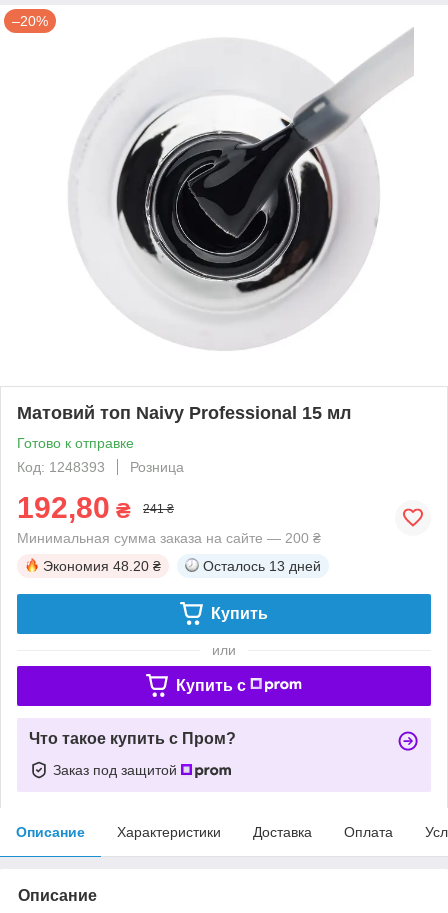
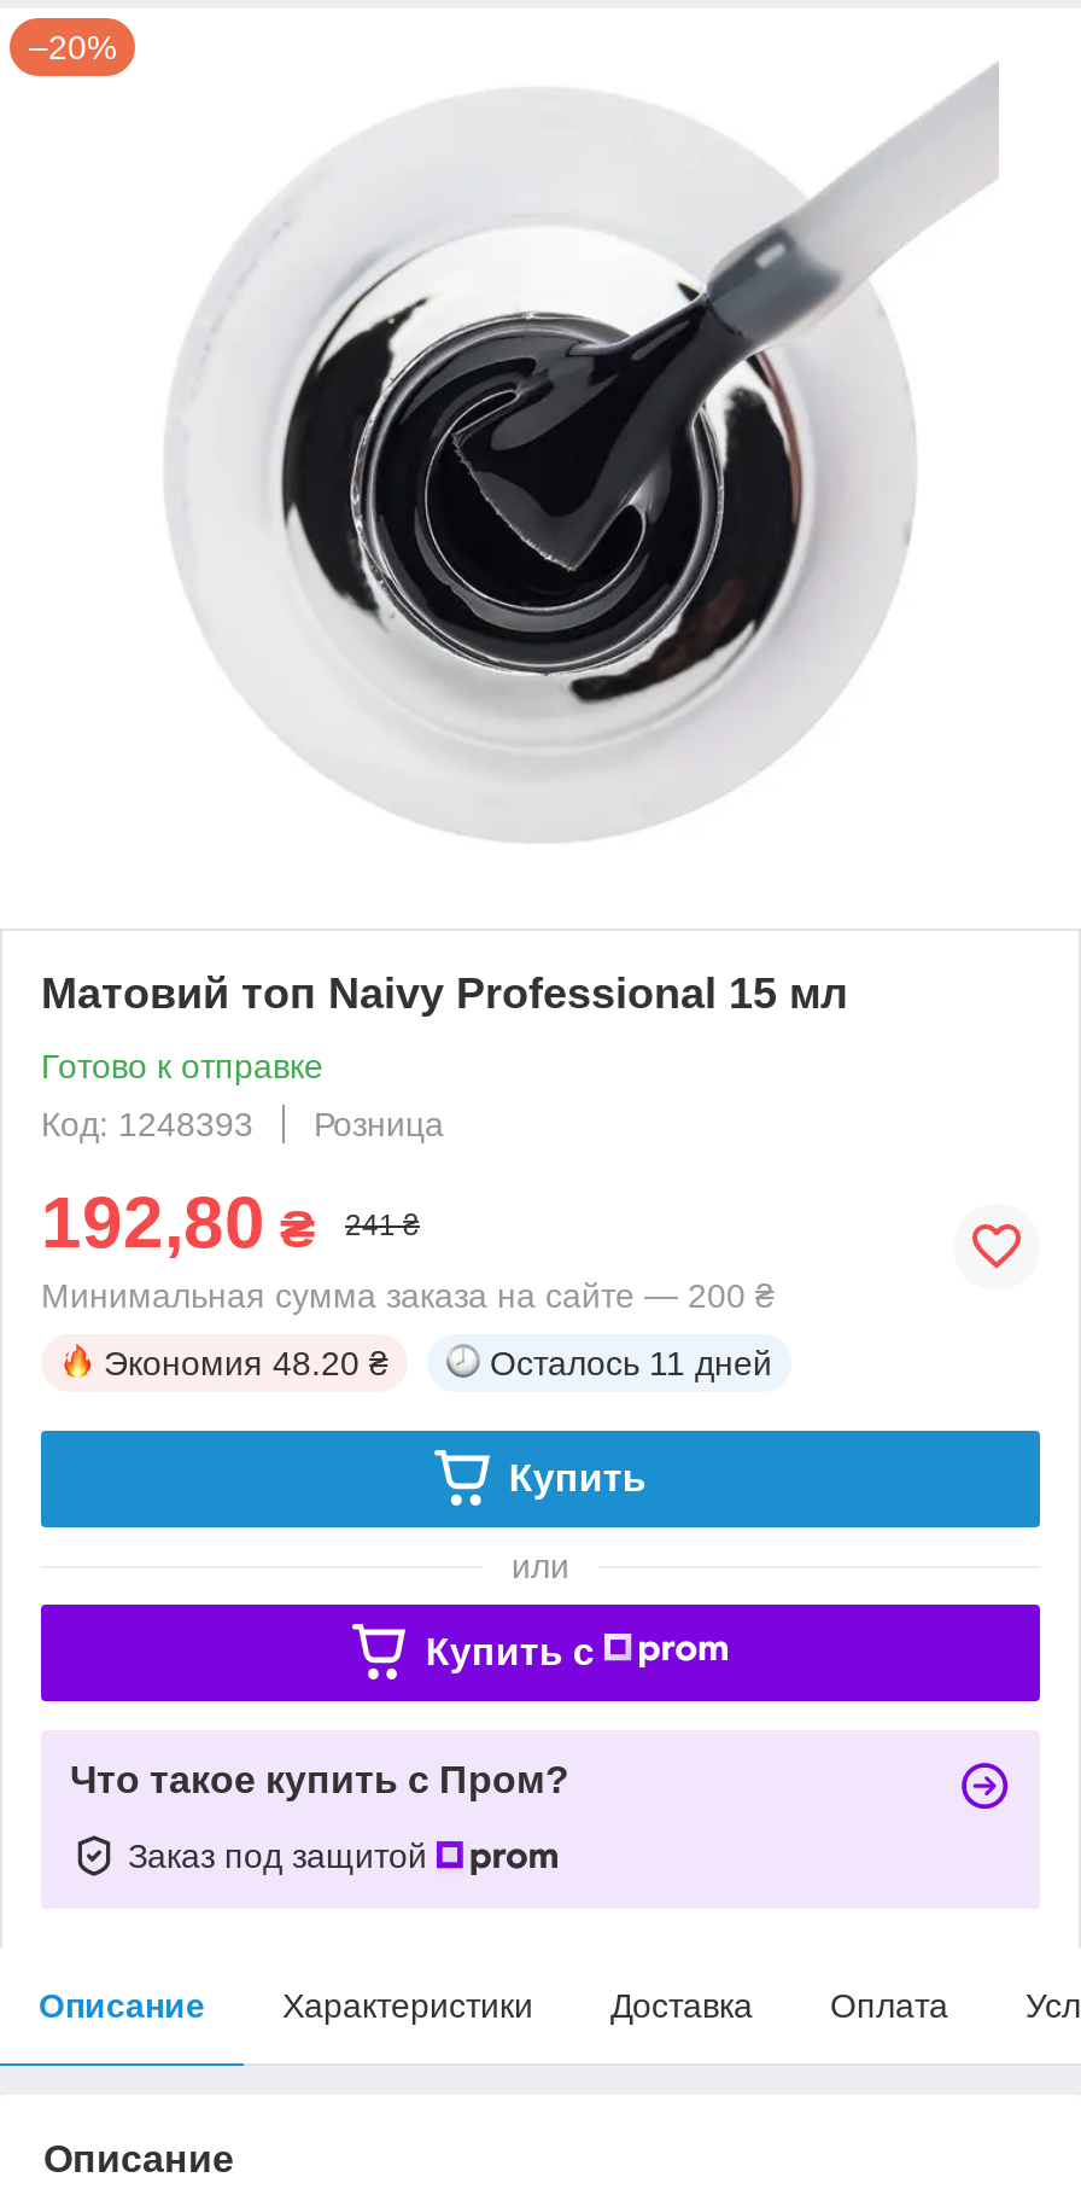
[203,558,321,574] Осталось 13 дней -> [490,1343,772,1382] Осталось 11 дней

